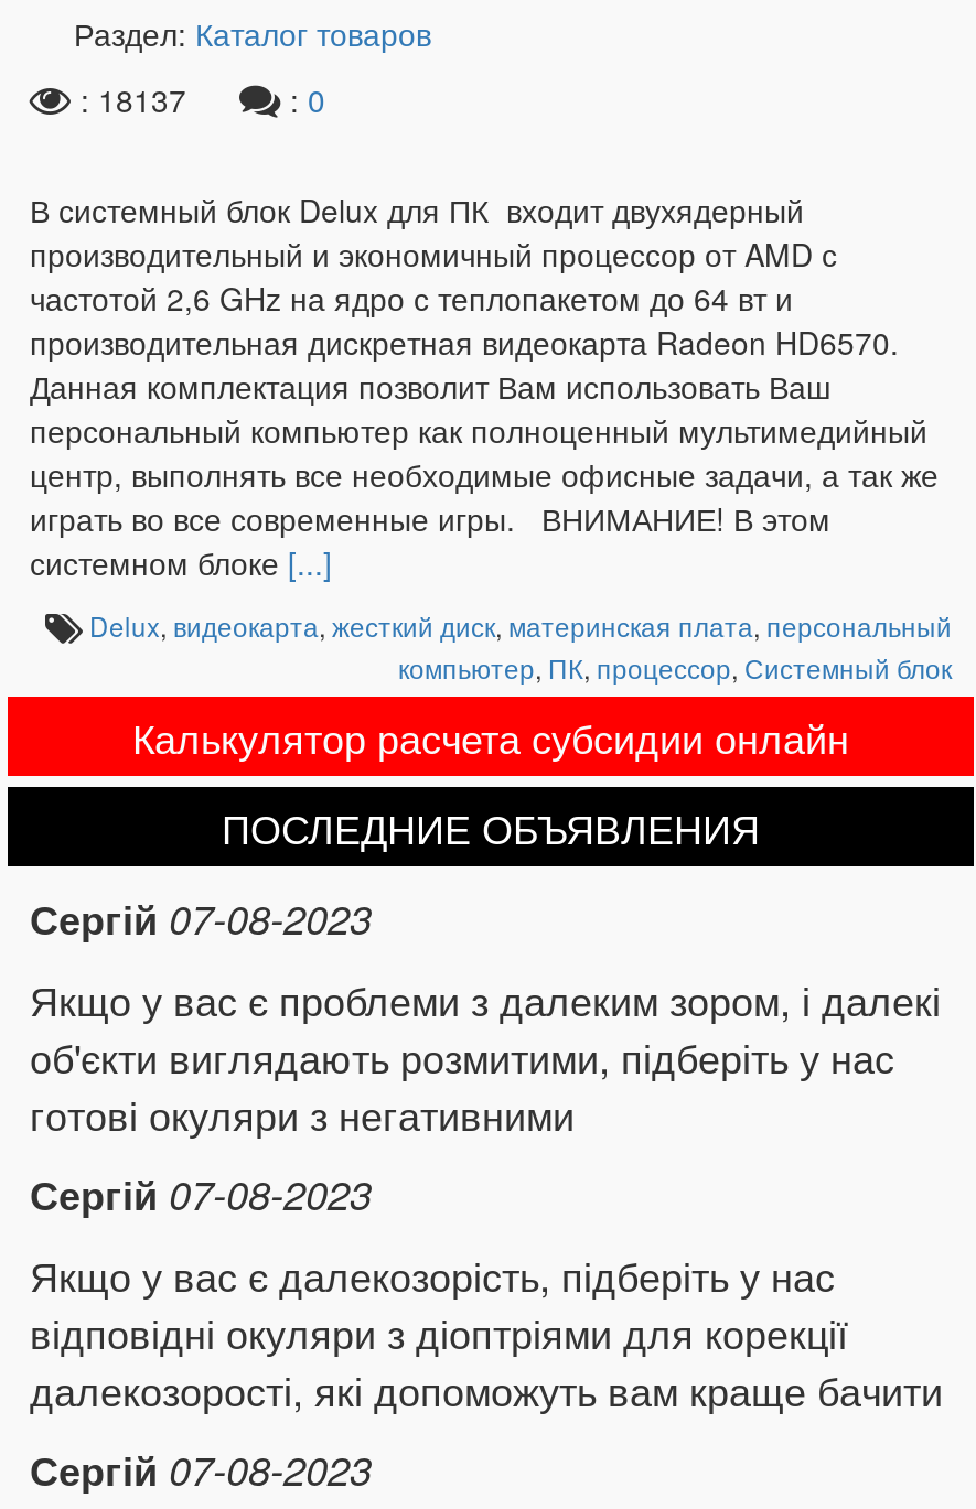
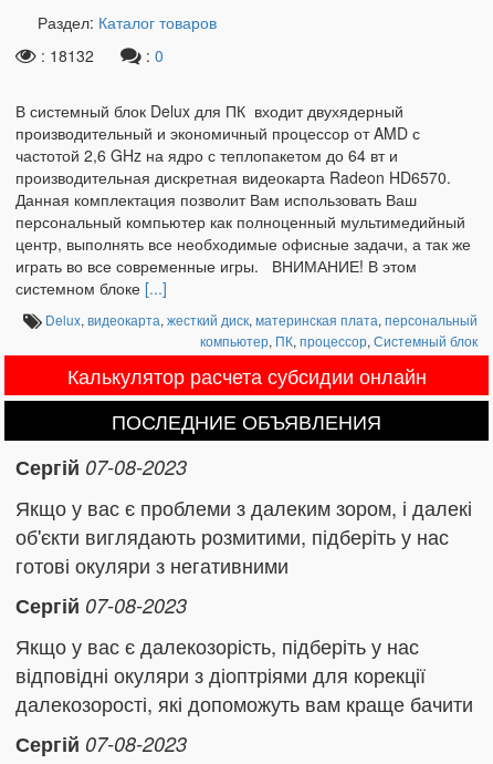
[72,76,325,120] : 18137 : 0 -> [36,44,164,66] : 18132 : 0

